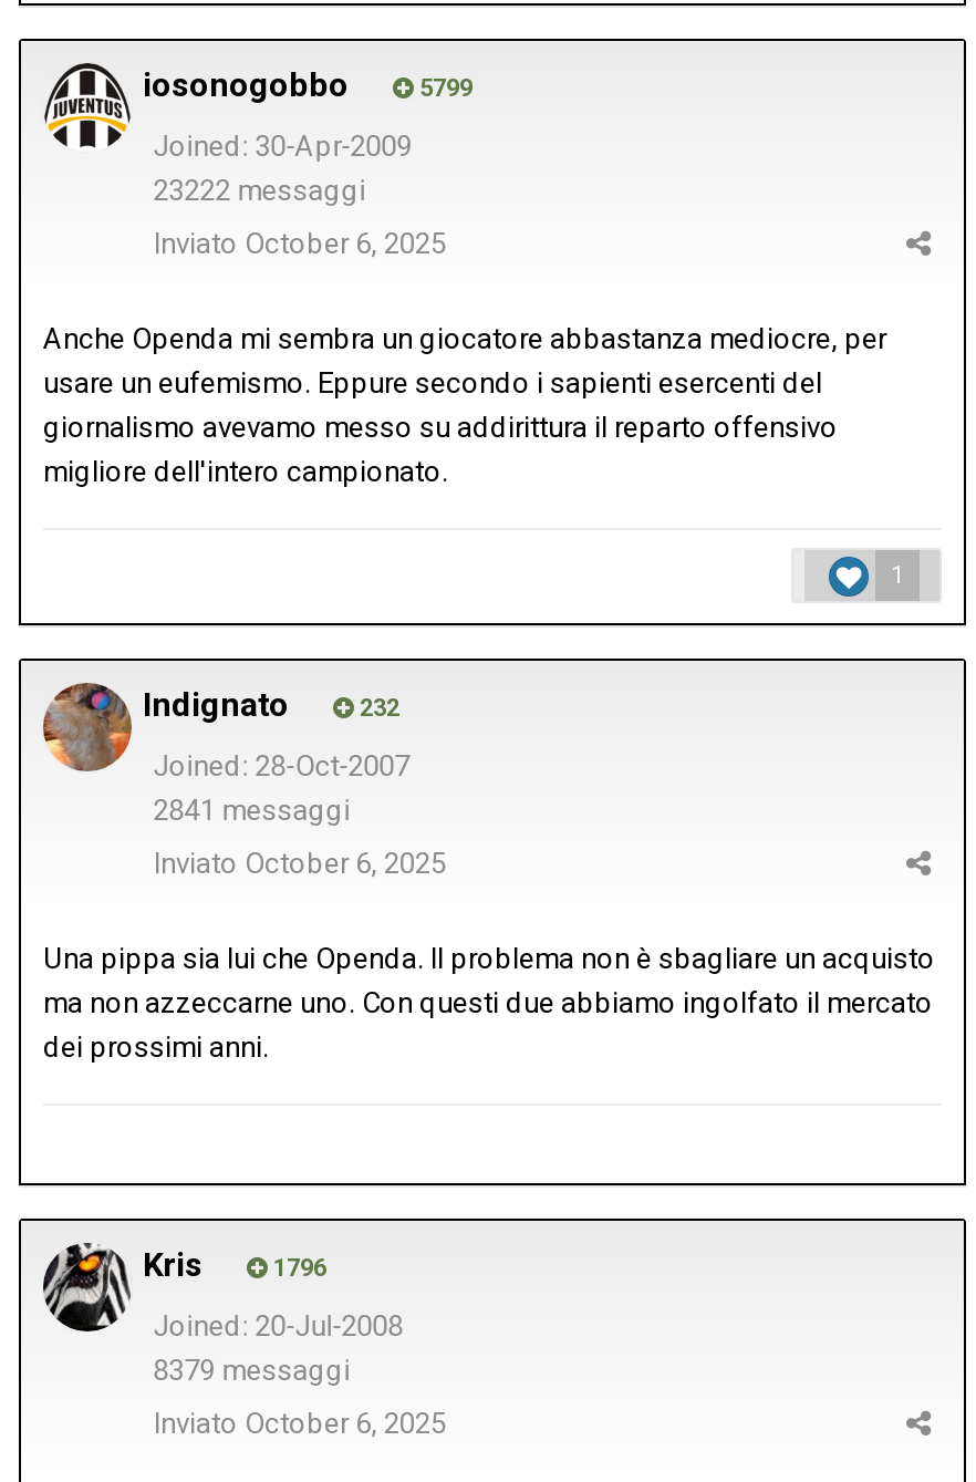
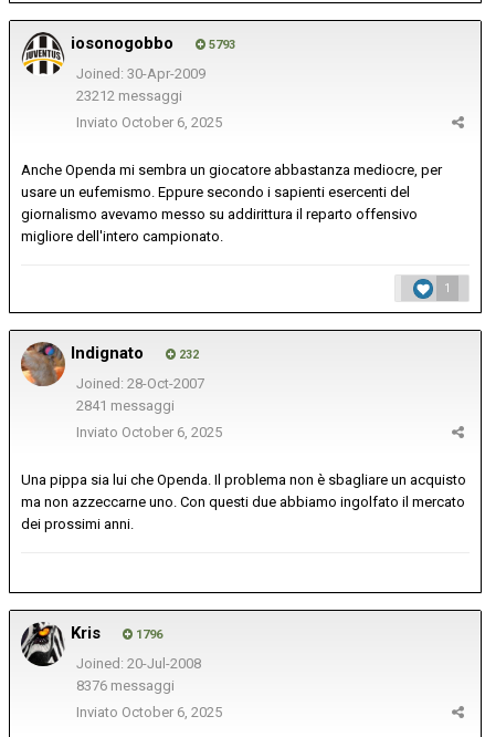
[413,74,473,102] 5799 -> [205,37,235,52] 5793
[153,174,366,207] 23222 messaggi -> [76,87,182,104] 23212 messaggi
[153,1354,350,1387] 8379 messaggi -> [76,677,174,694] 8376 messaggi

